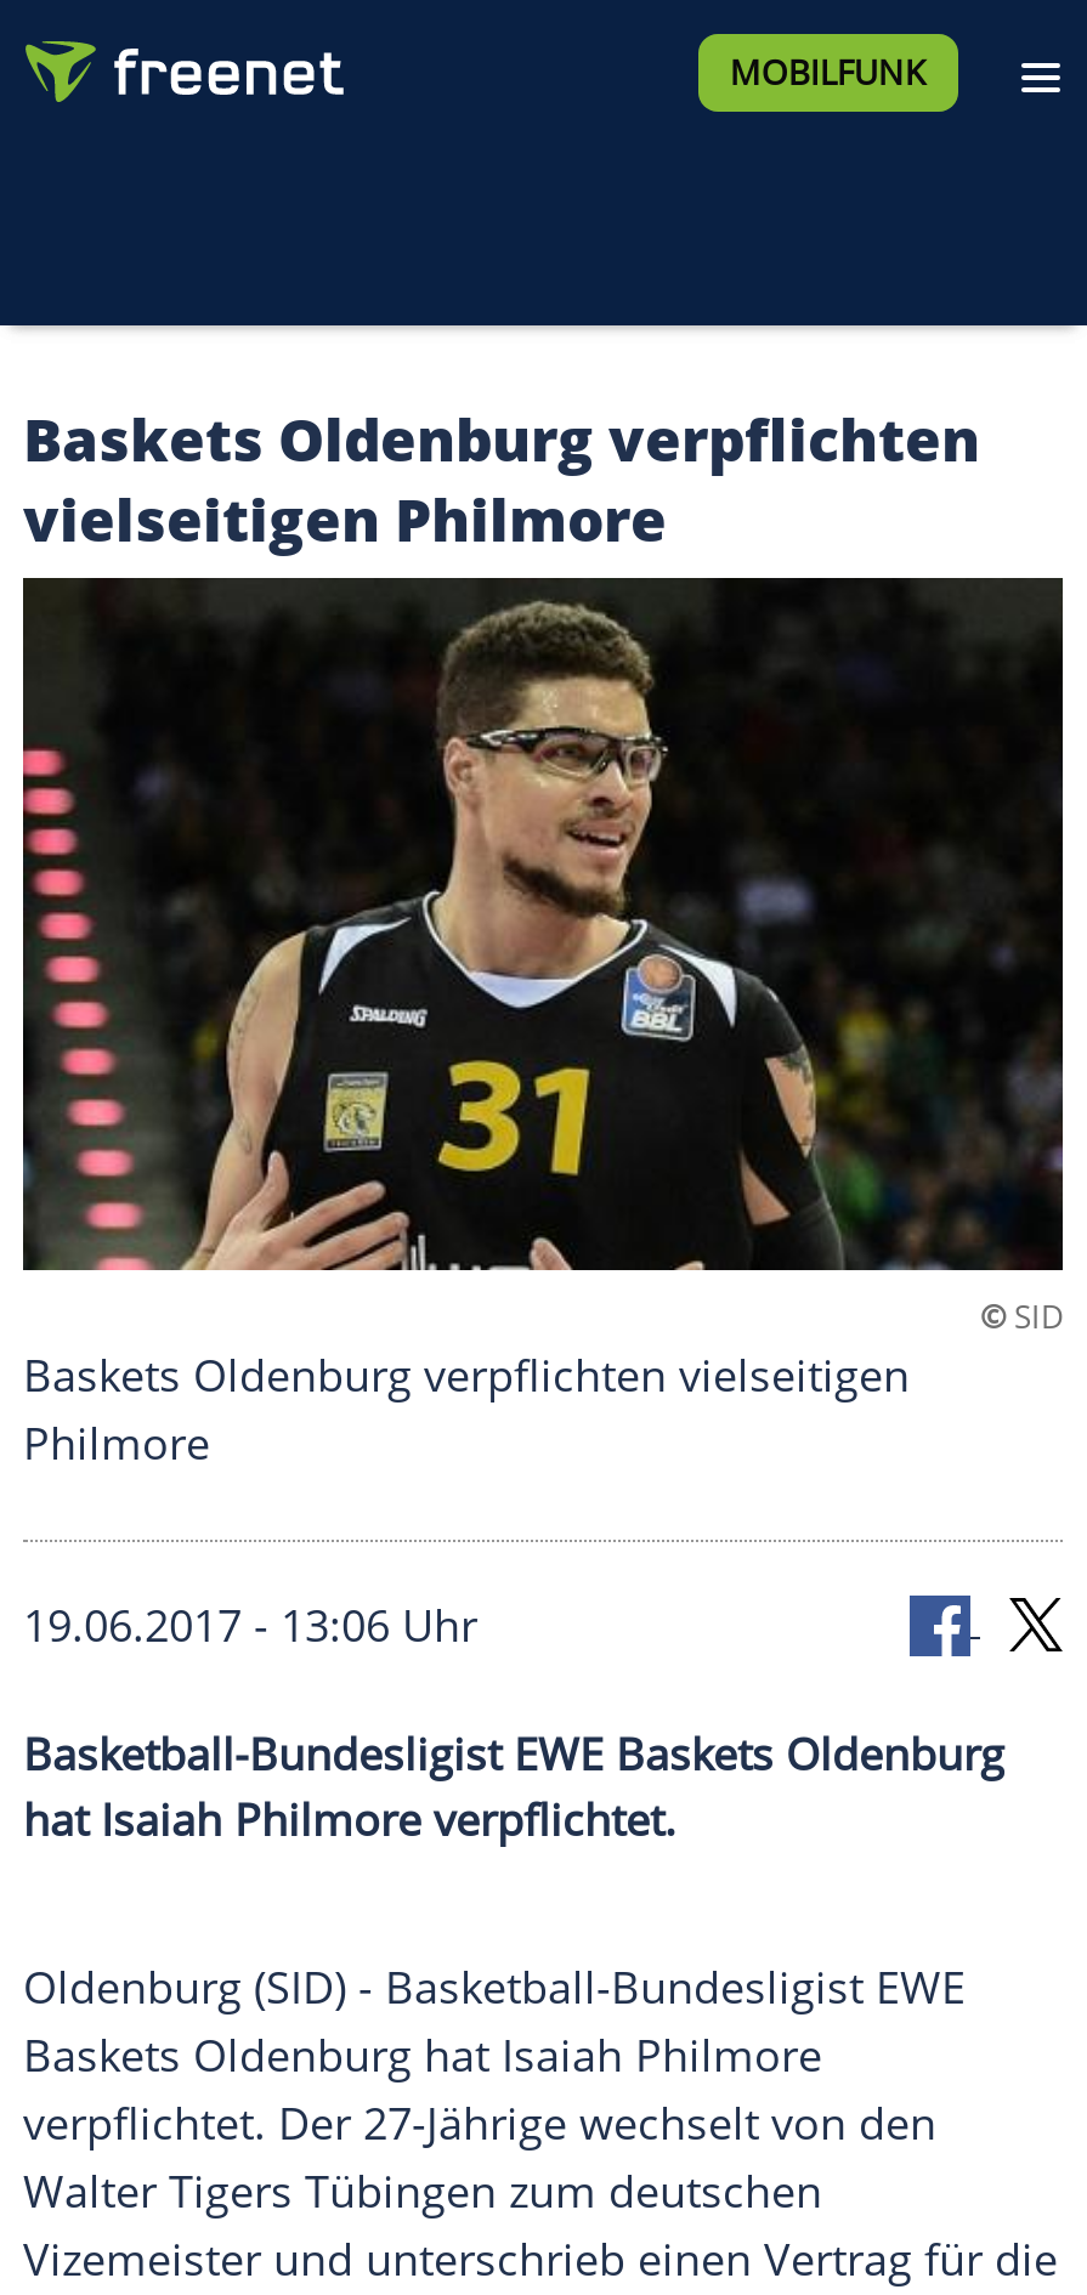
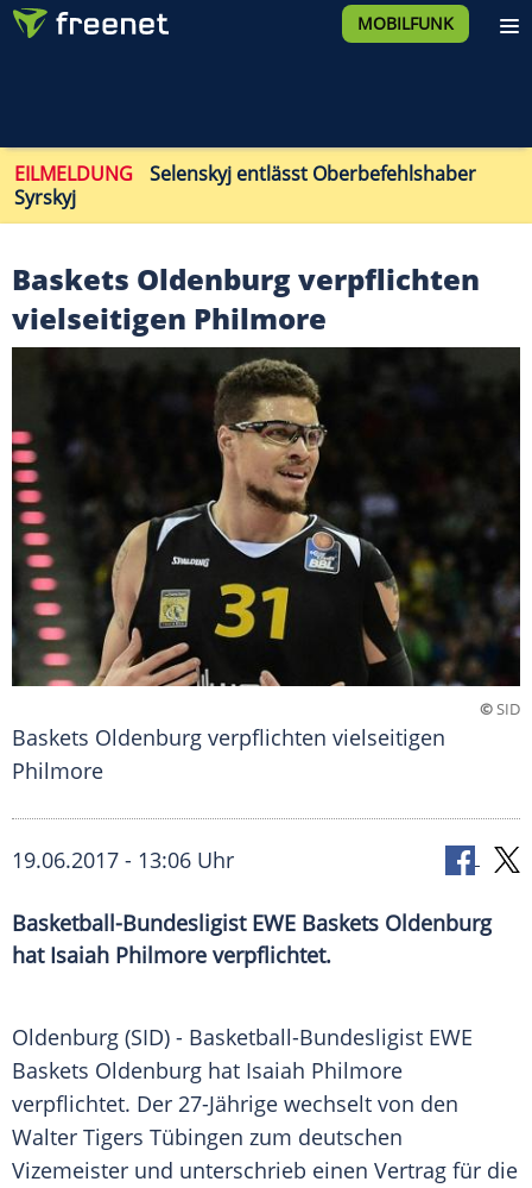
none -> [14,161,476,210] EILMELDUNG Selenskyj entlässt Oberbefehlshaber | Syrskyj

